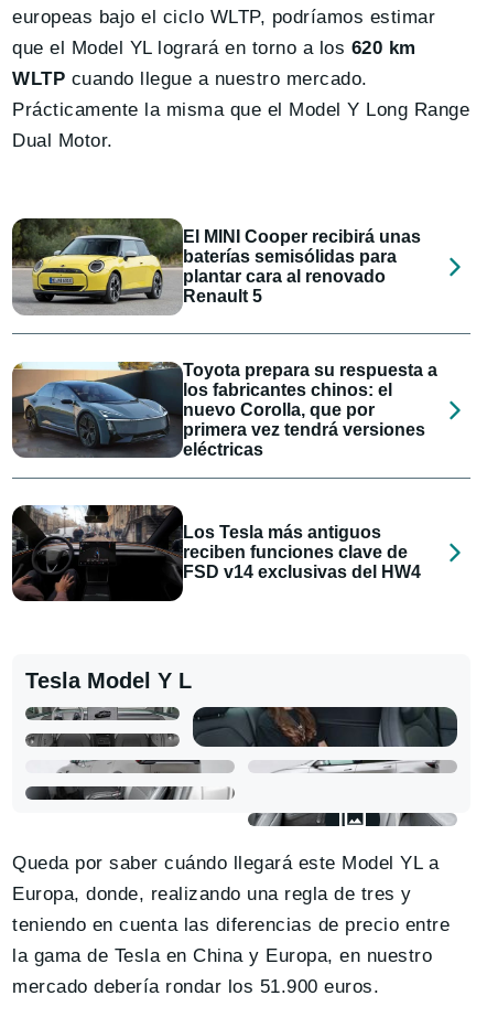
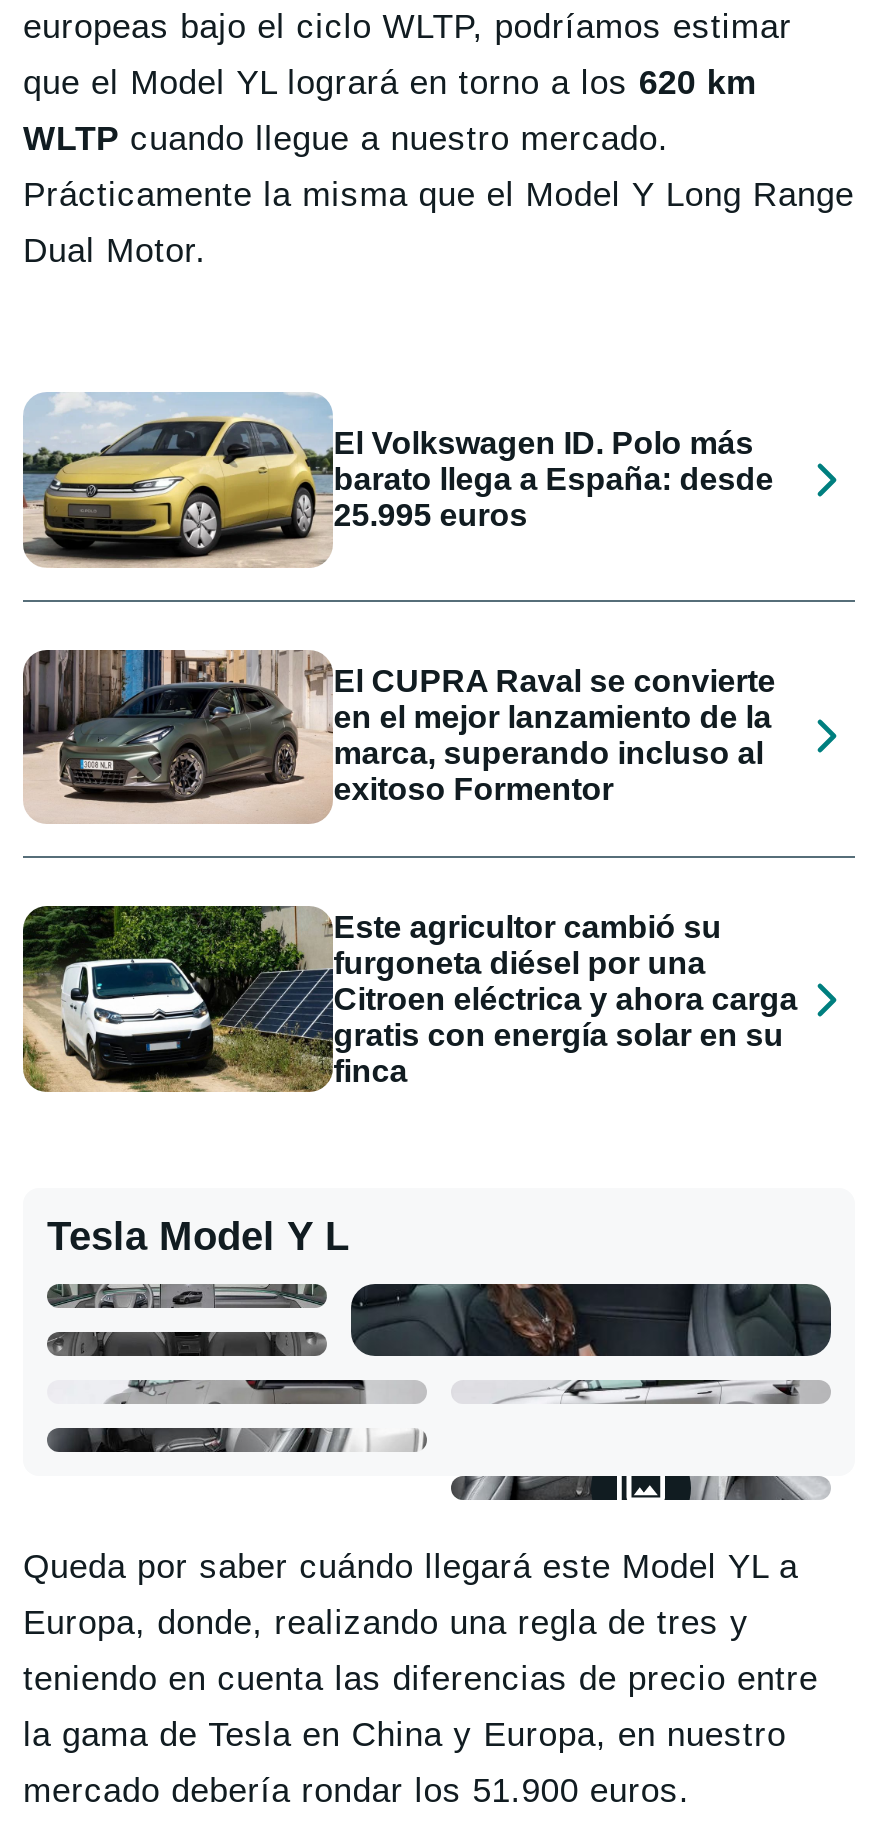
[11,217,421,314] [image] | El MINI Cooper recibirá unas | baterías semisólidas para | plantar cara al renovado | Renault 5 -> [23,392,773,568] [image] | El Volkswagen ID. Polo más | barato llega a España: desde | 25.995 euros
[11,360,438,459] [image] | Toyota prepara su respuesta a | los fabricantes chinos: el | nuevo Corolla, que por | primera vez tendrá versiones | eléctricas -> [21,648,775,826] [image] | El CUPRA Raval se convierte | en el mejor lanzamiento de la | marca, superando incluso al | exitoso Formentor
[11,502,421,602] [image] | Los Tesla más antiguos | reciben funciones clave de | FSD v14 exclusivas del HW4 -> [21,904,797,1094] [image] | Este agricultor cambió su | furgoneta diésel por una | Citroen eléctrica y ahora carga | gratis con energía solar en su | finca

